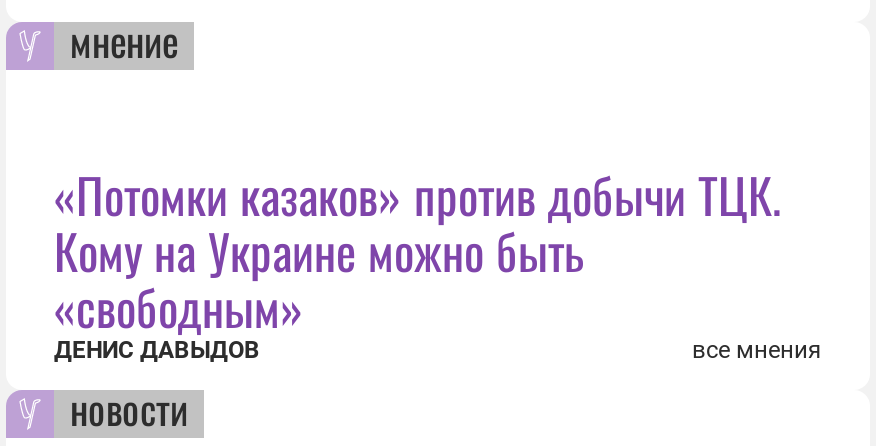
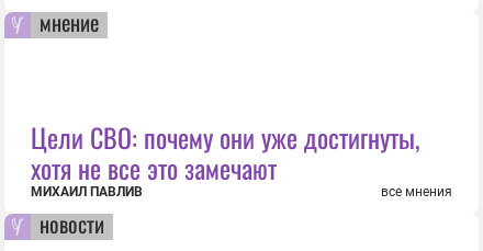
[54,158,782,364] «Потомки казаков» против добычи ТЦК. | Кому на Украине можно быть | «свободным» | ДЕНИС ДАВЫДОВ -> [31,117,419,199] Цели СВО: почему они уже достигнуты, | хотя не все это замечают | МИХАИЛ ПАВЛИВ

